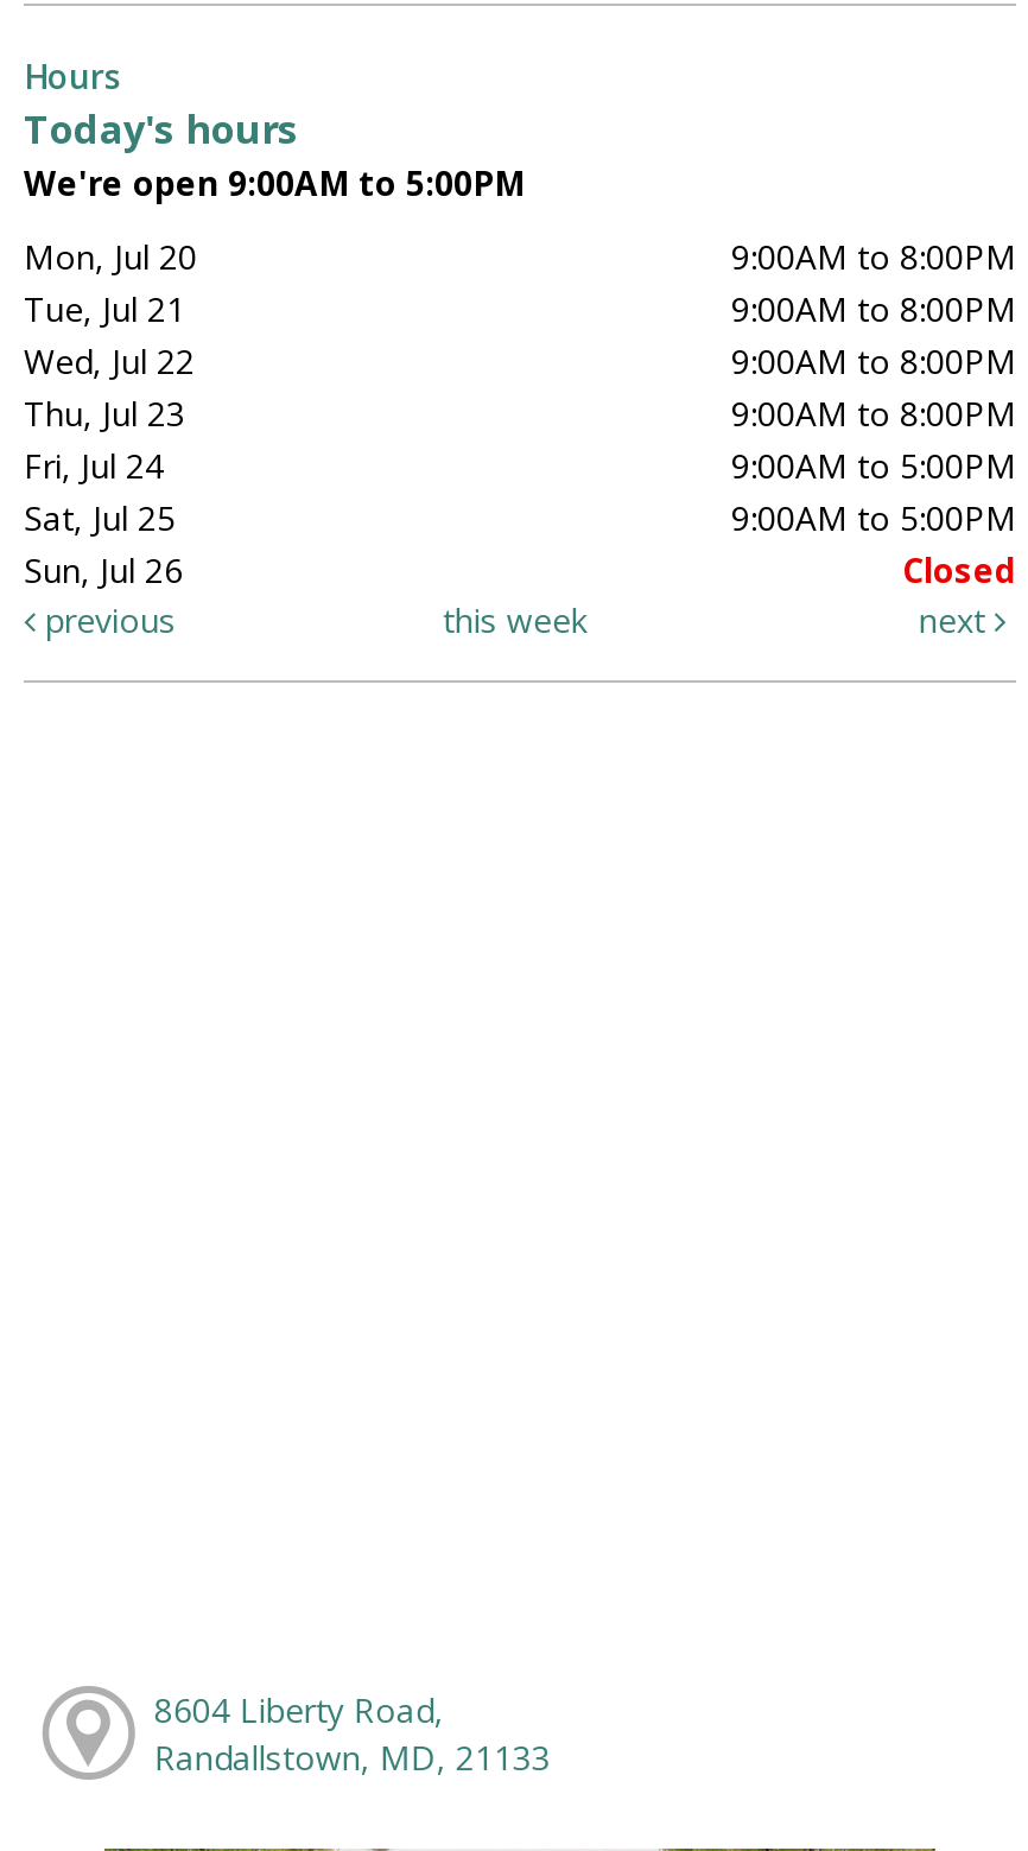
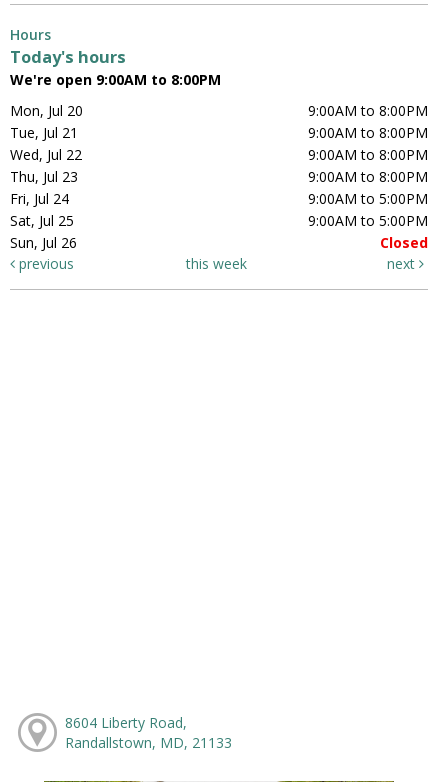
[24,160,525,205] We're open 9:00AM to 5:00PM -> [10,70,221,89] We're open 9:00AM to 8:00PM

